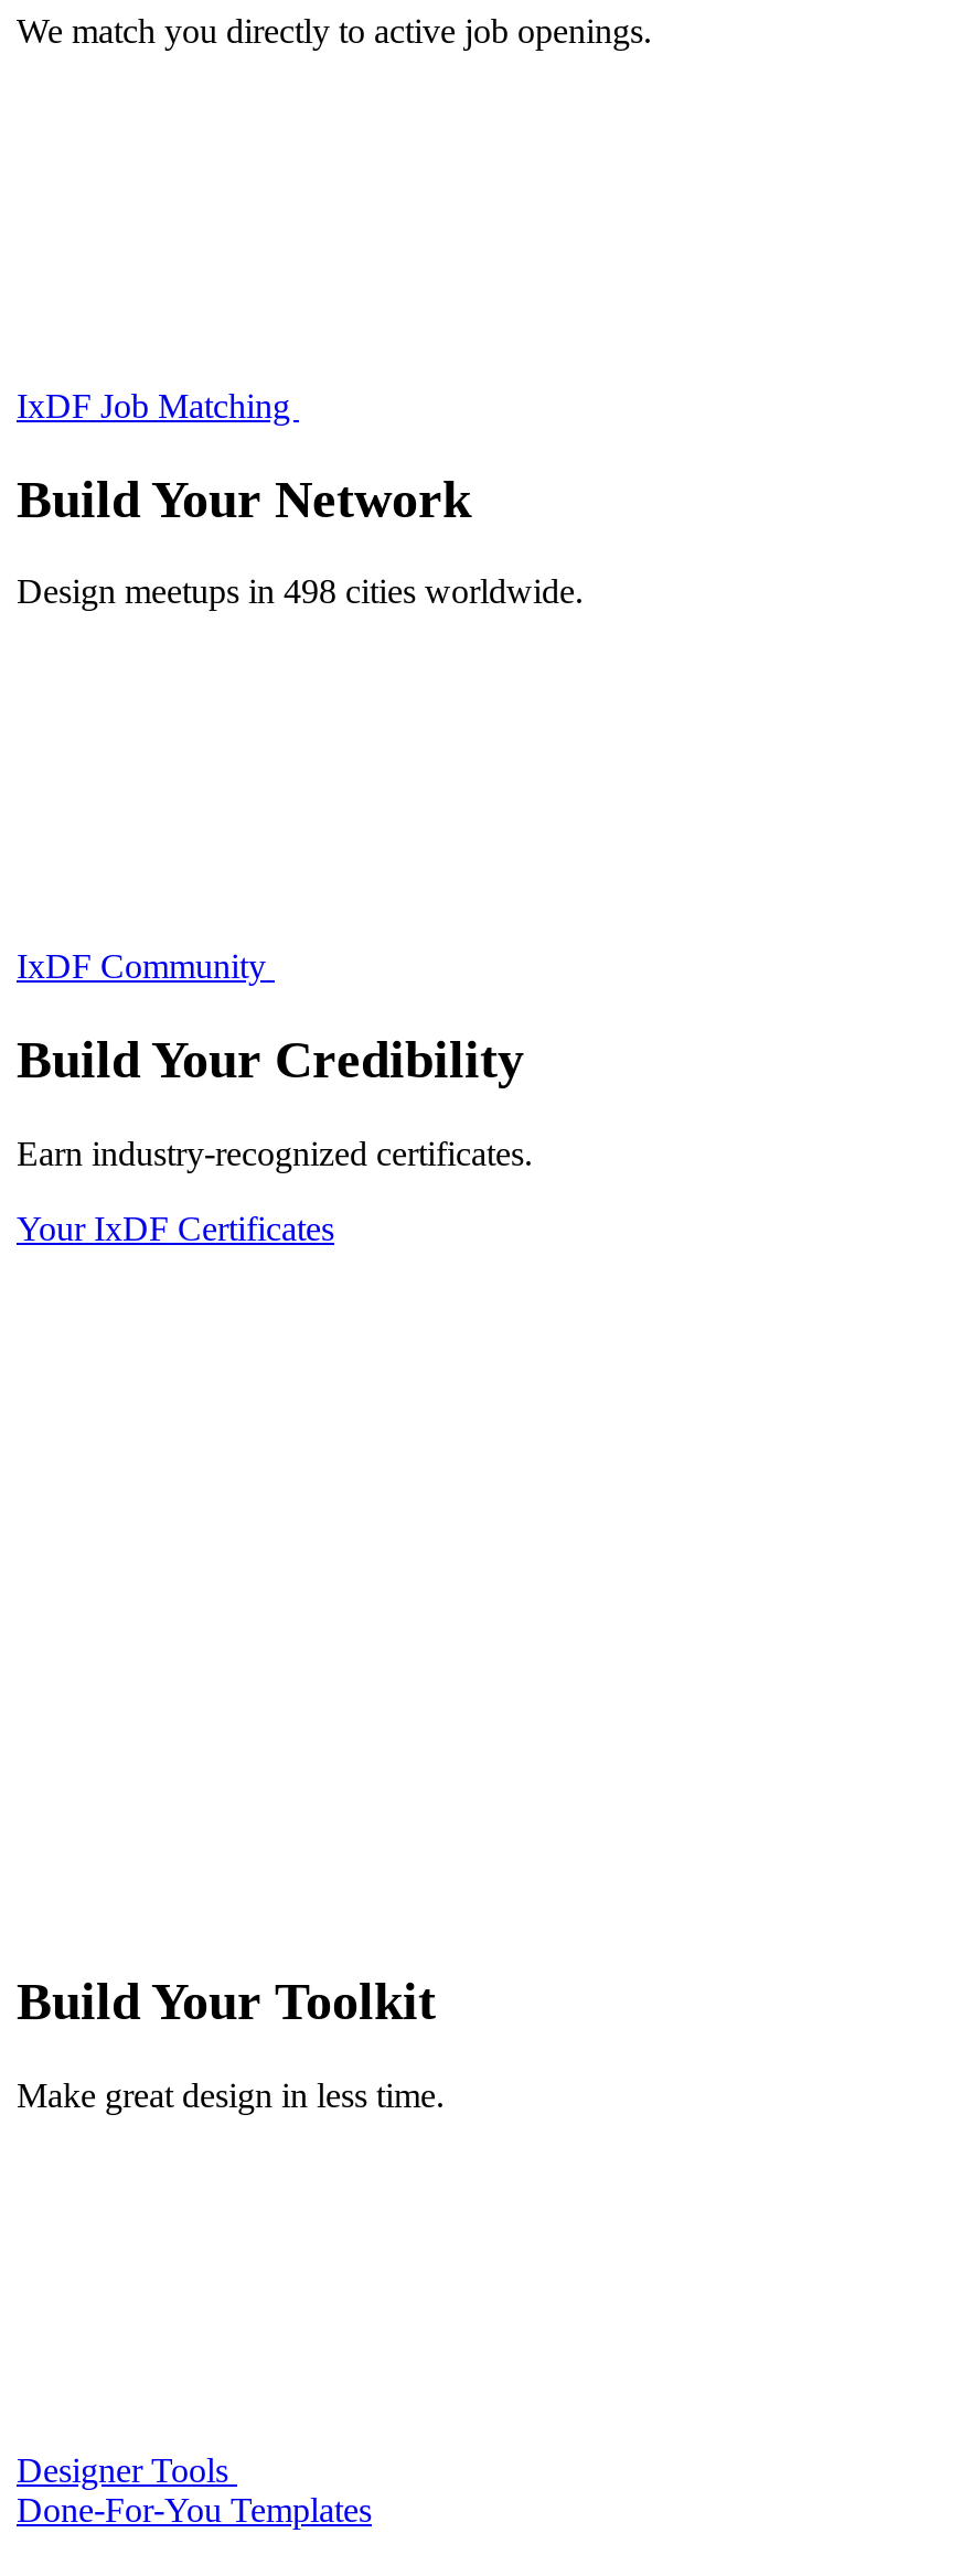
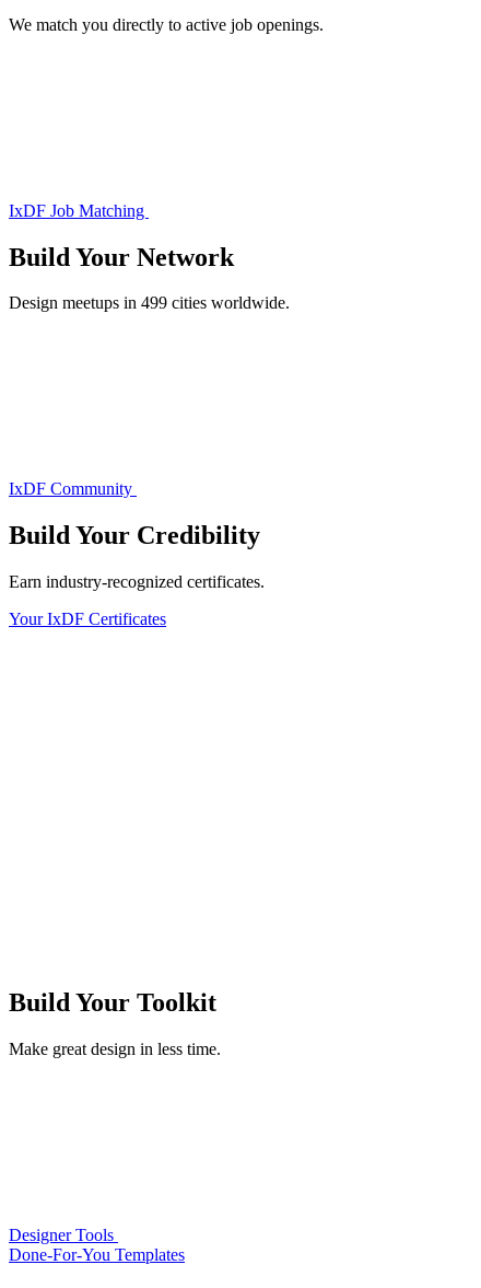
[17,573,584,611] Design meetups in 498 cities worldwide. -> [9,294,290,312] Design meetups in 499 cities worldwide.

